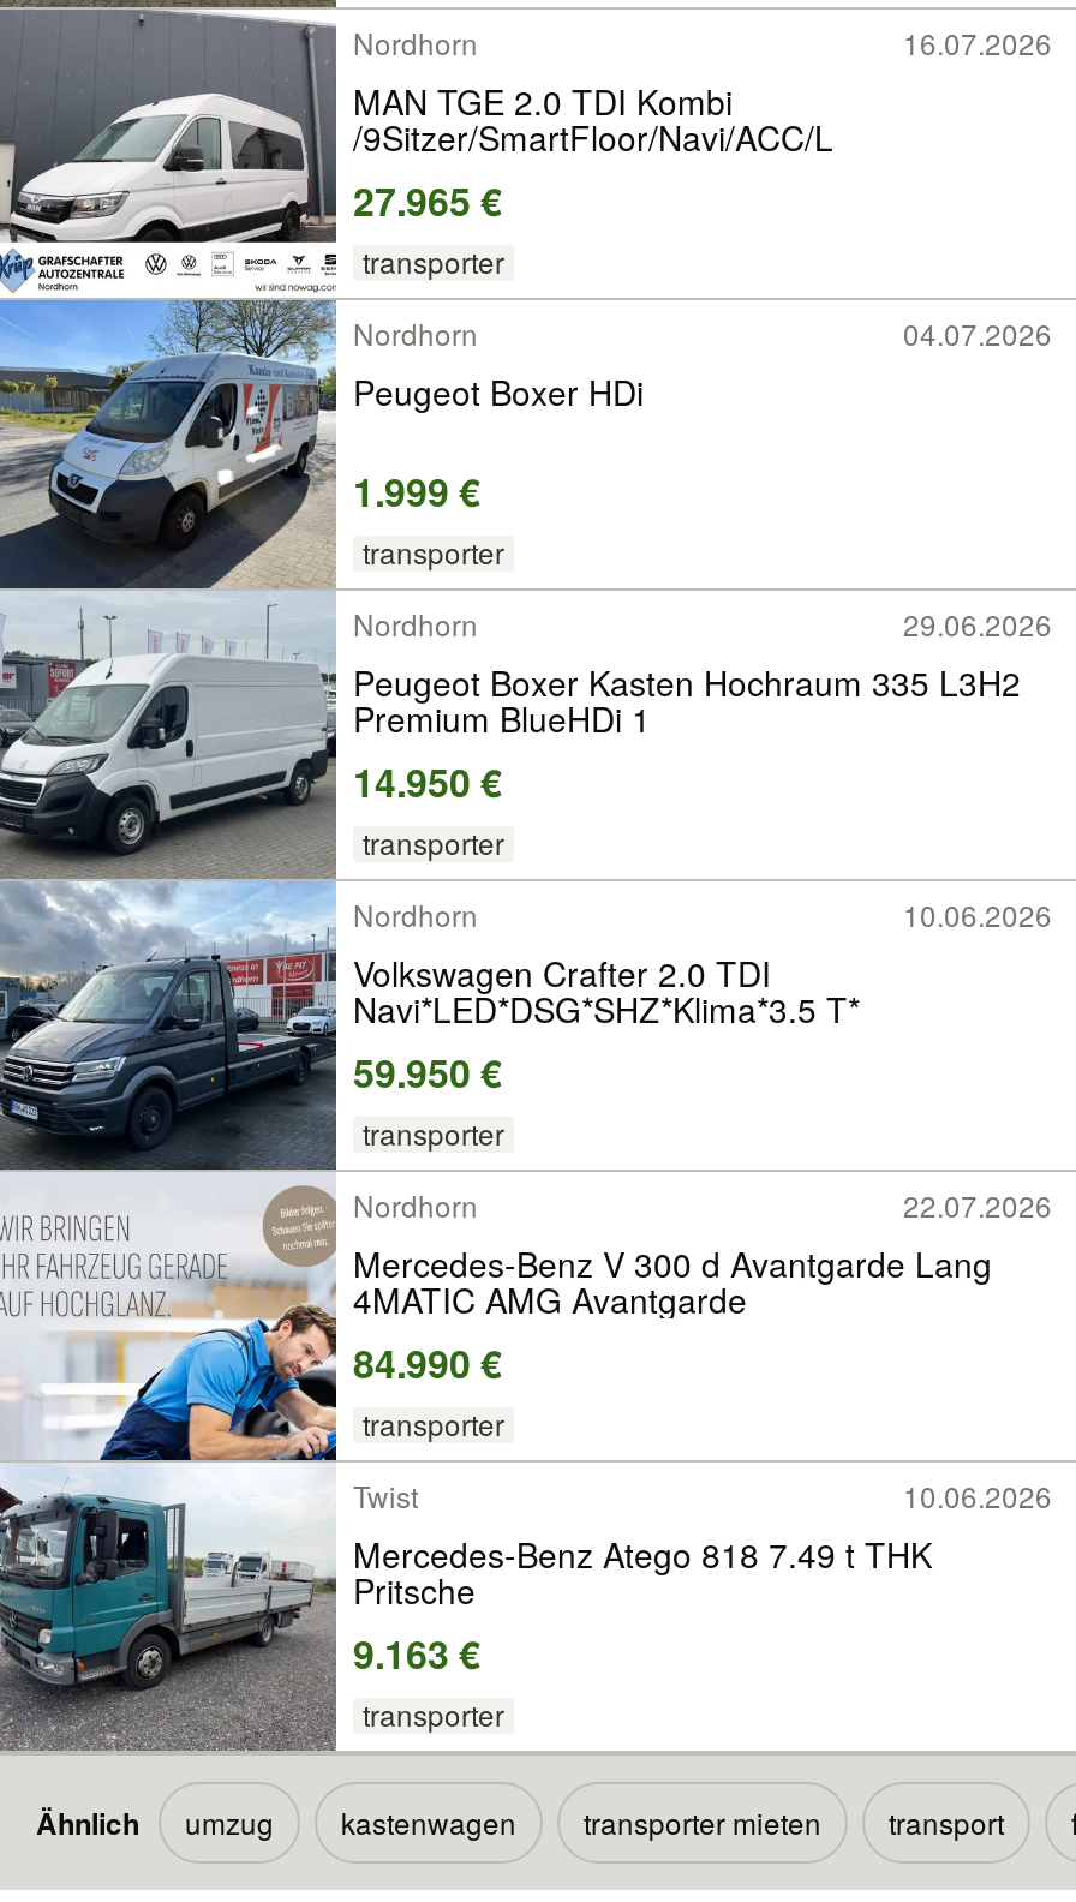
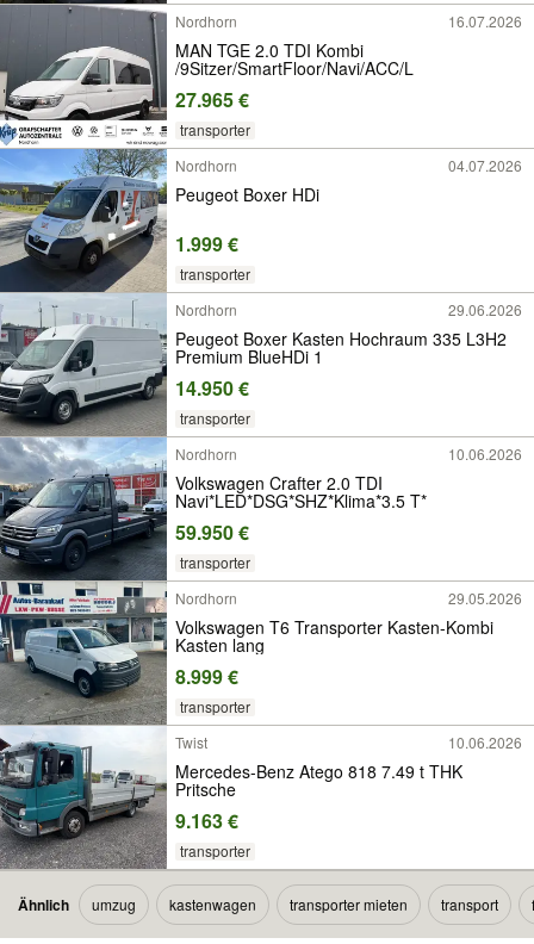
[7,1170,1052,1463] [image] | 22.07.2026 | Mercedes-Benz V 300 d Avantgarde Lang | 4MATIC AMG Avantgarde | 84.990 € -> [4,582,522,726] [image] | 29.05.2026 | Volkswagen T6 Transporter Kasten-Kombi | Kasten lang | 8.999 €

